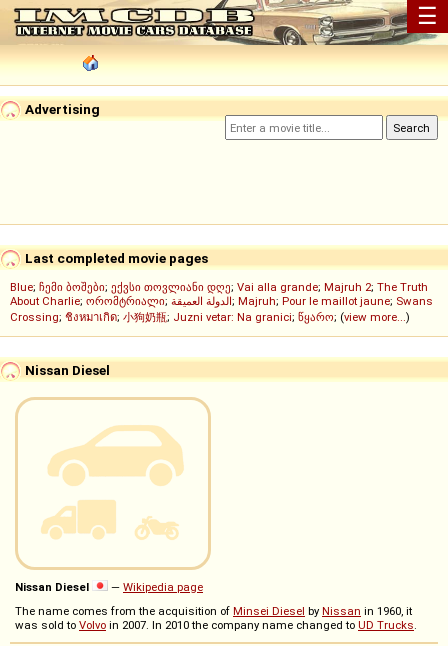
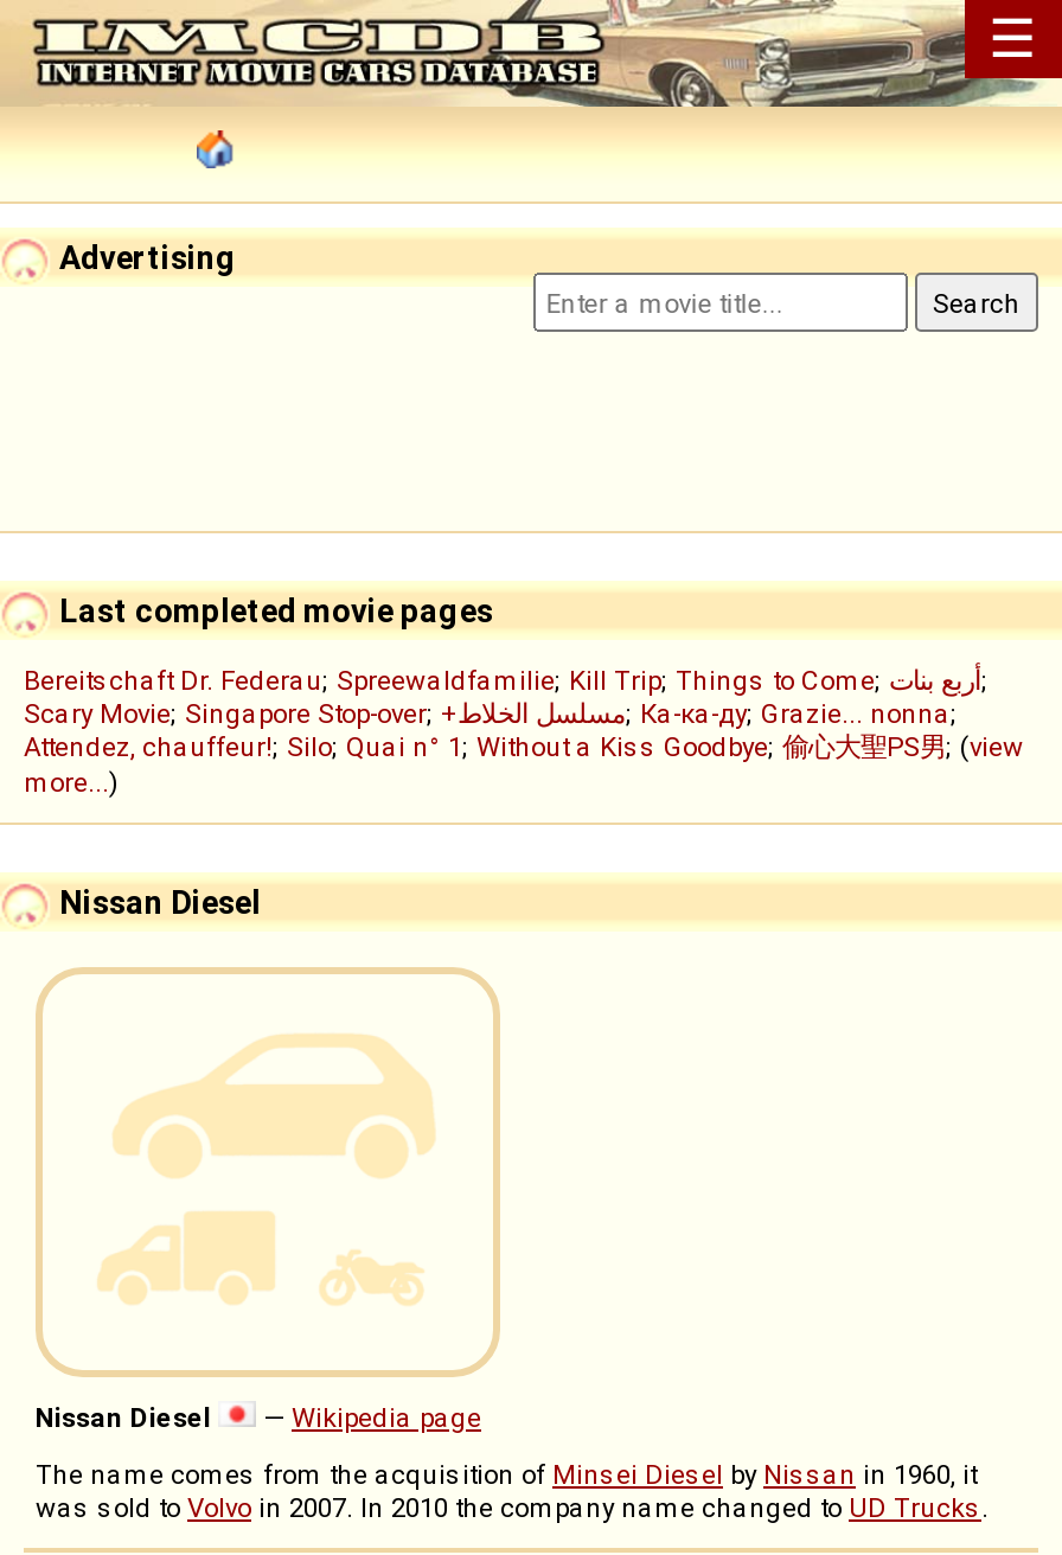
[10,280,433,324] Blue; ჩემი ბოშები; ექვსი თოვლიანი დღე; Vai alla grande; Majruh 2; The Truth | About Charlie; ორომტრიალი; الدولة العميقة; Majruh; Pour le maillot jaune; Swans | Crossing;ชิงหมาเกิด;小狗奶瓶; Juzni vetar: Na granici; წყარო; (view more...) -> [24,664,1024,799] Bereitschaft Dr. Federau; Spreewaldfamilie; Kill Trip; Things to Come; أربع بنات; | Scary Movie; Singapore Stop-over; +مسلسل الخلاط; Ка-ка-ду; Grazie... nonna; | Attendez, chauffeur!; Silo; Quai n° 1; Without a Kiss Goodbye;偷心大聖PS男; (view | more...)

